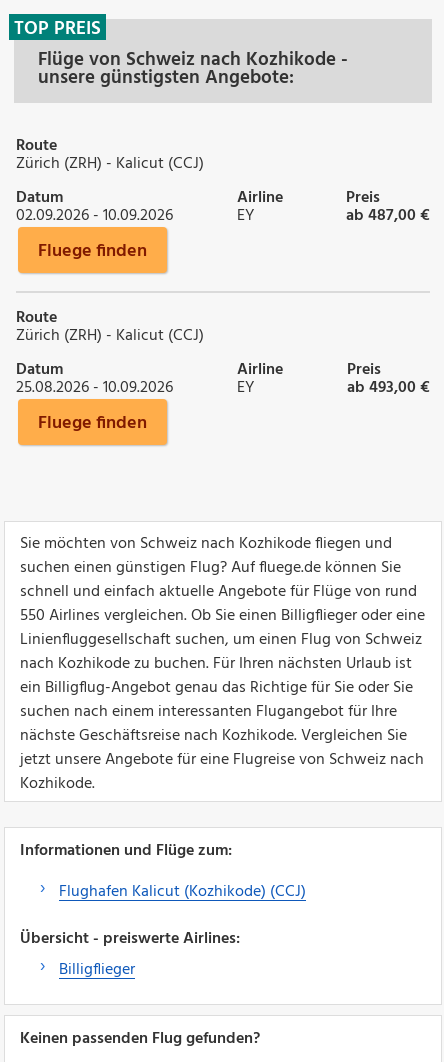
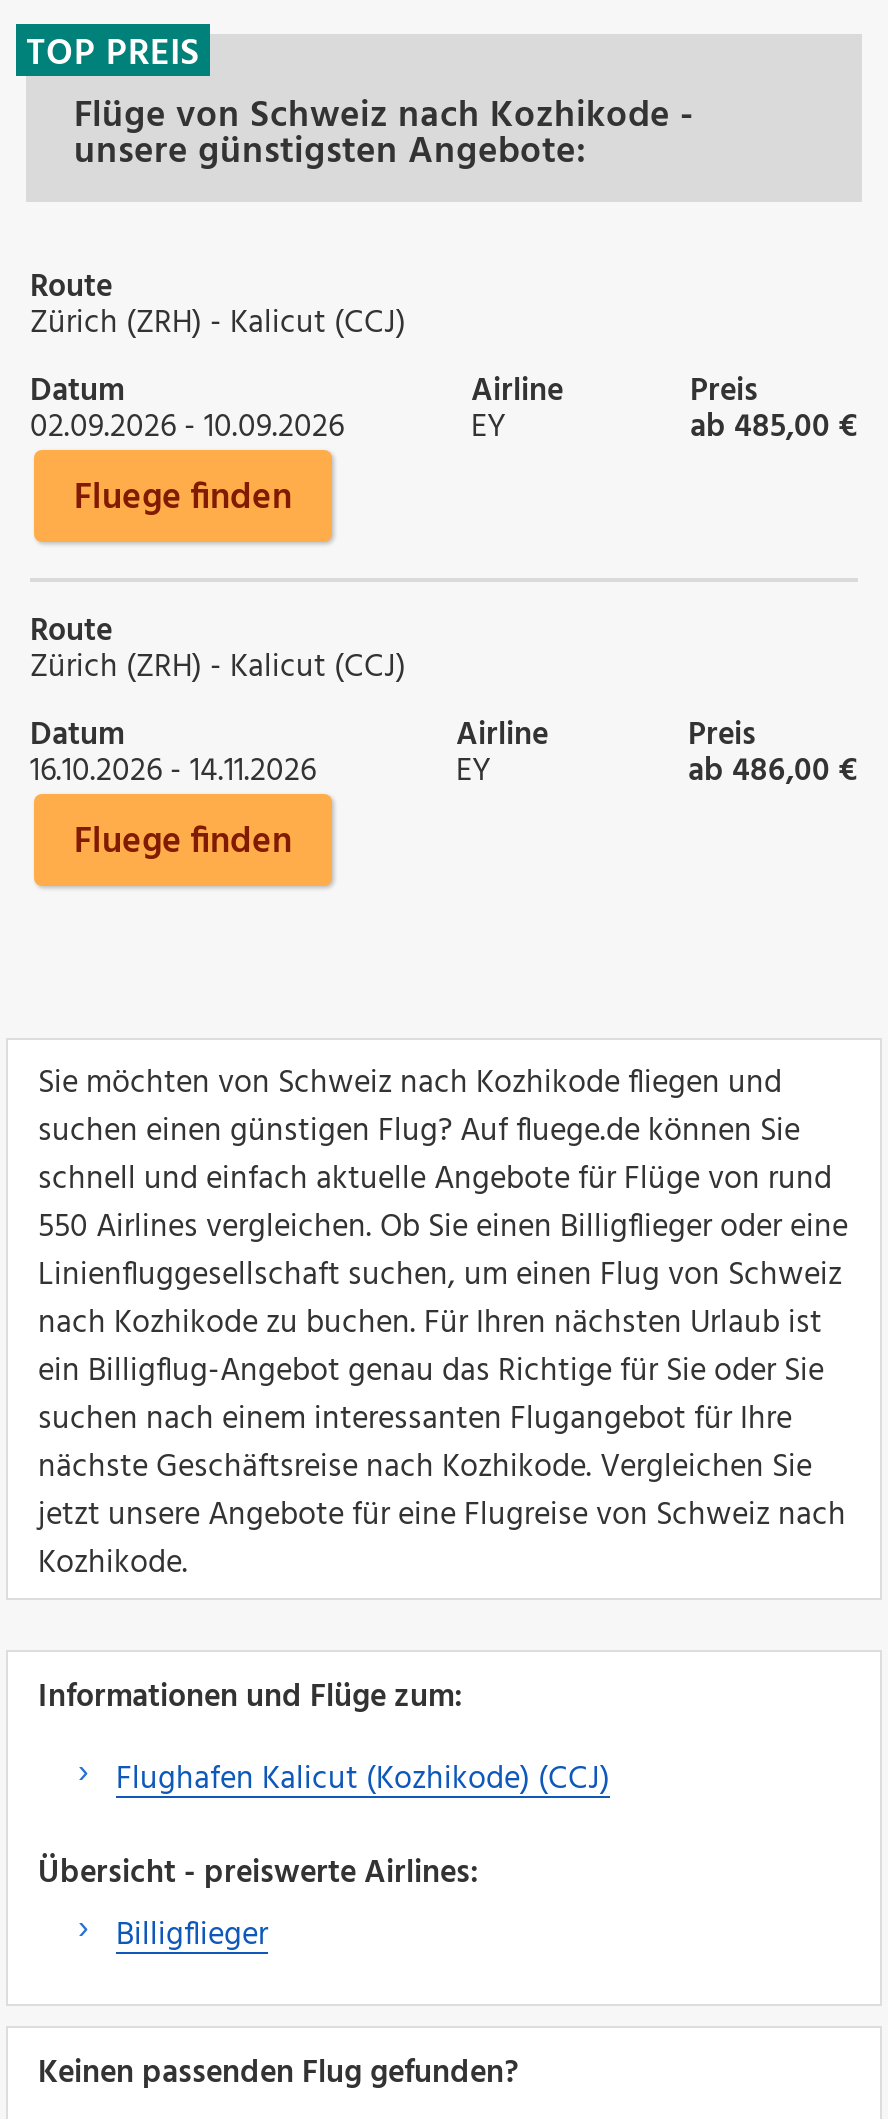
[346,203,430,229] ab 487,00 € -> [690,402,858,454] ab 485,00 €
[16,375,173,401] 25.08.2026 - 10.09.2026 -> [30,746,316,798] 16.10.2026 - 14.11.2026
[347,375,430,401] ab 493,00 € -> [688,746,858,798] ab 486,00 €

